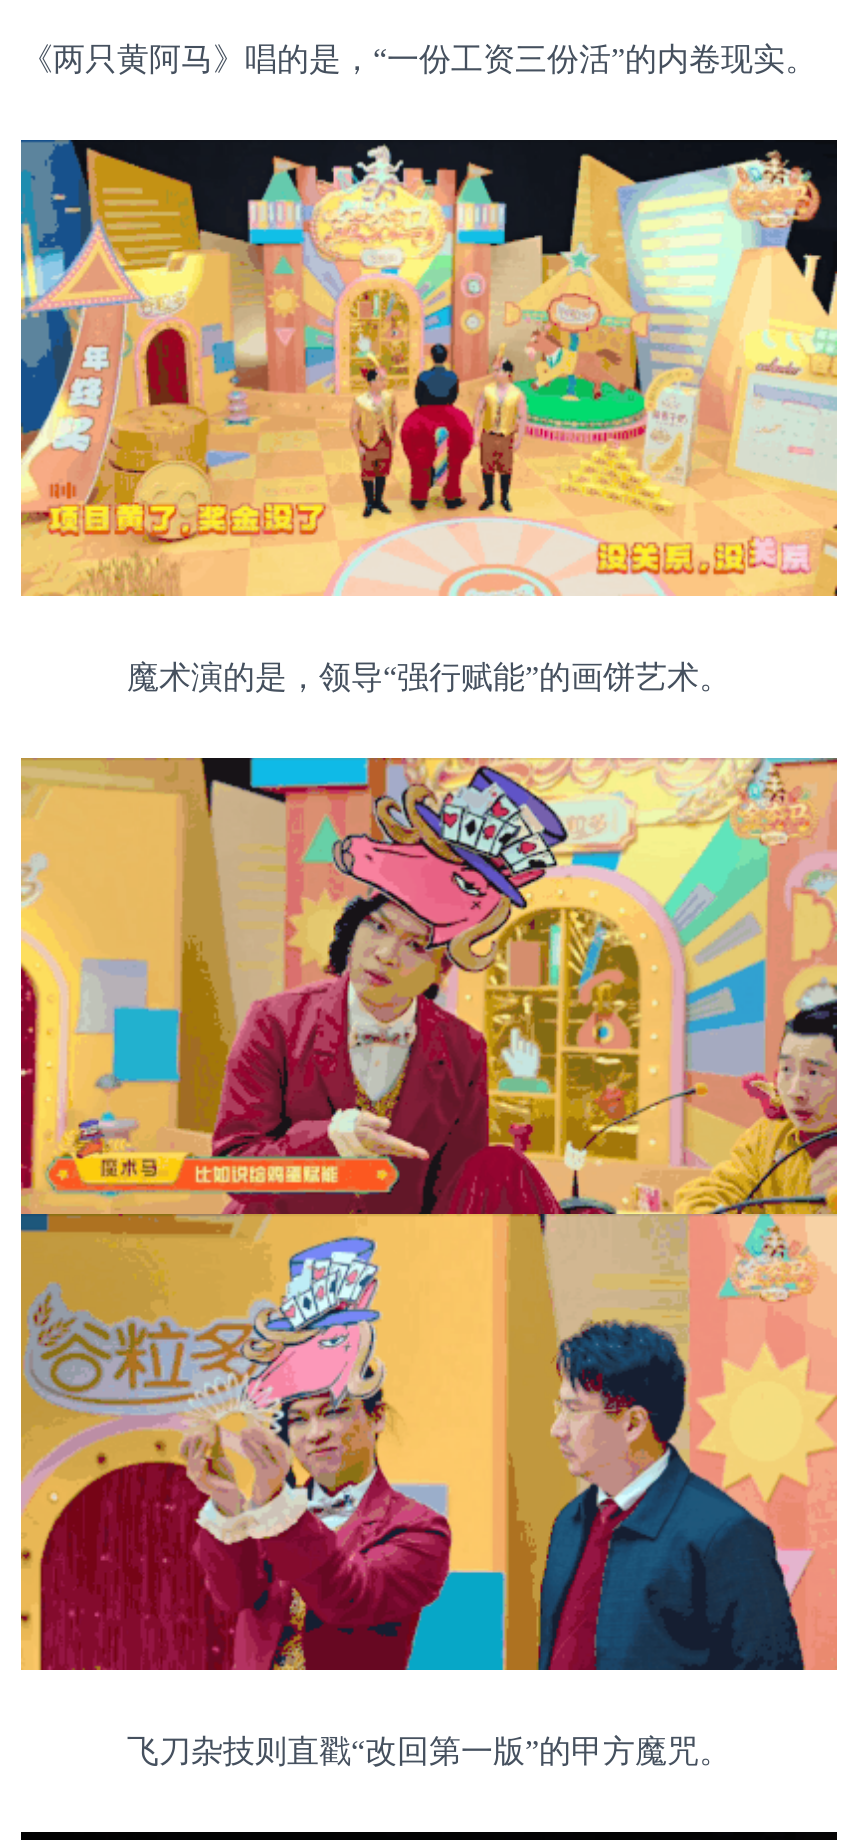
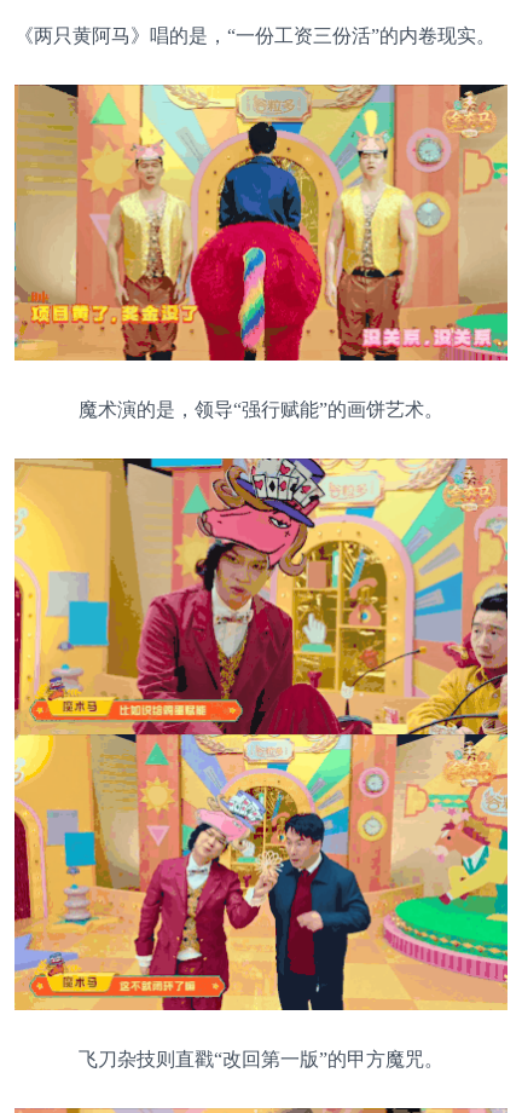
[19,138,839,598] [image] -> [13,83,509,362] [image]
[19,756,839,1672] [image] -> [13,457,509,1011] [image]

